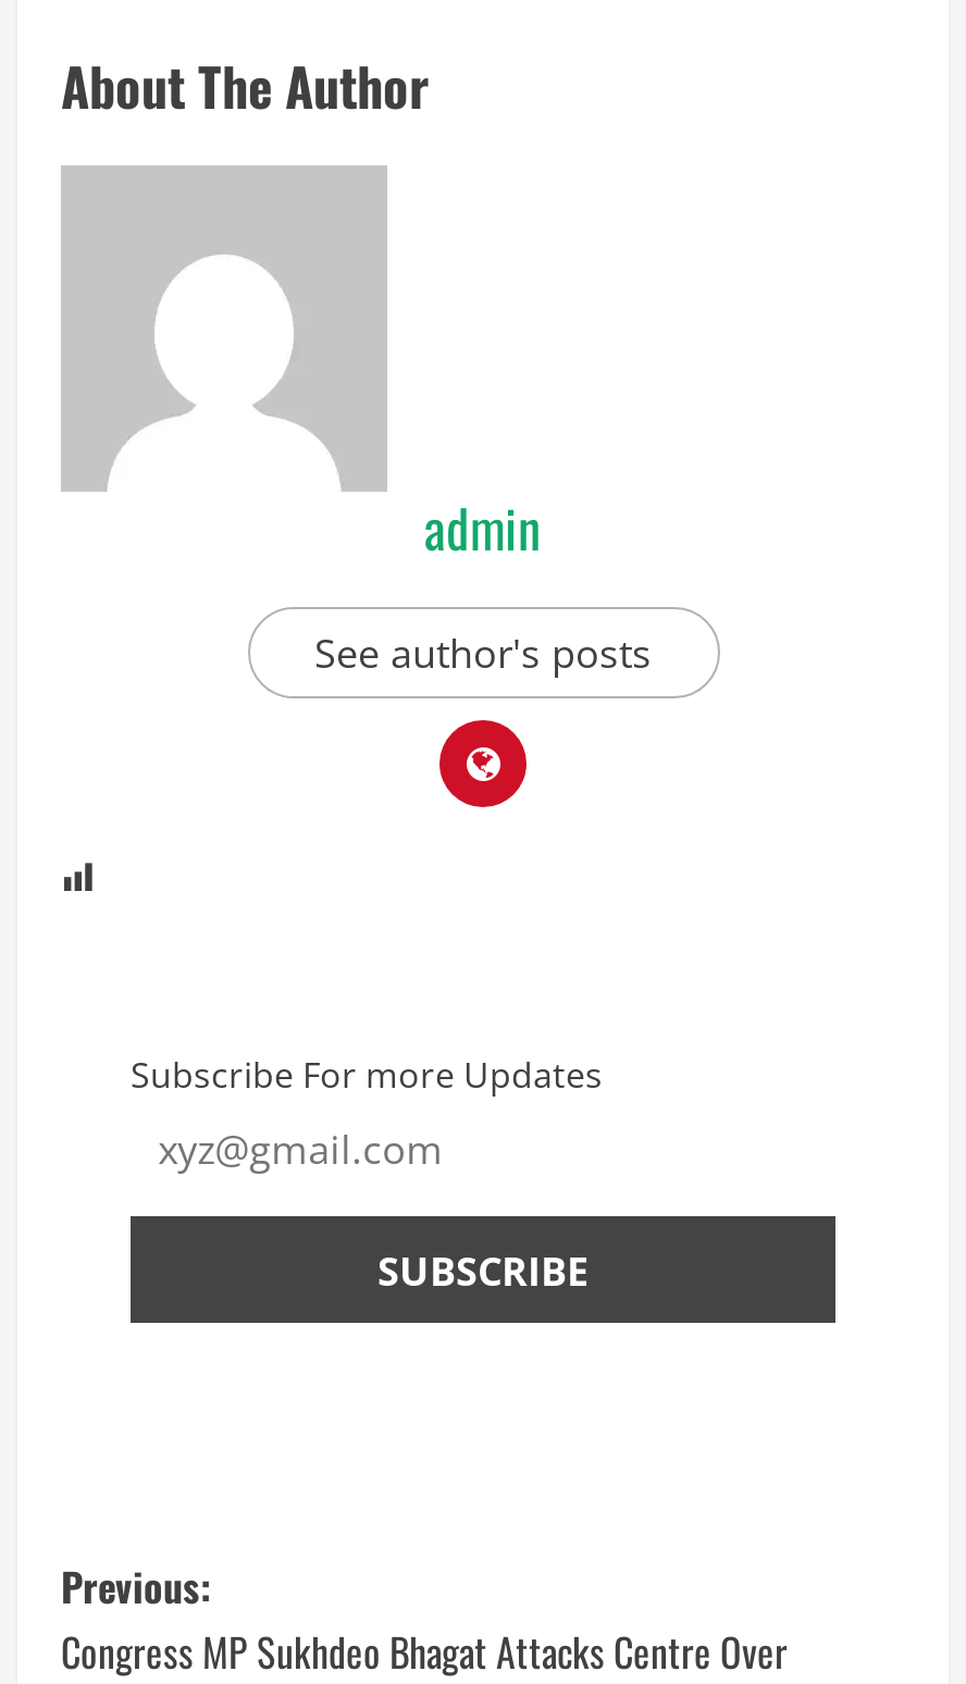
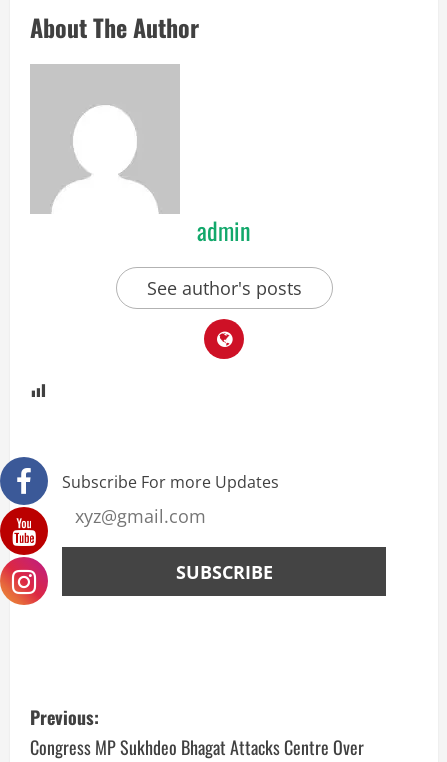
none -> [3,456,49,606] [image]

